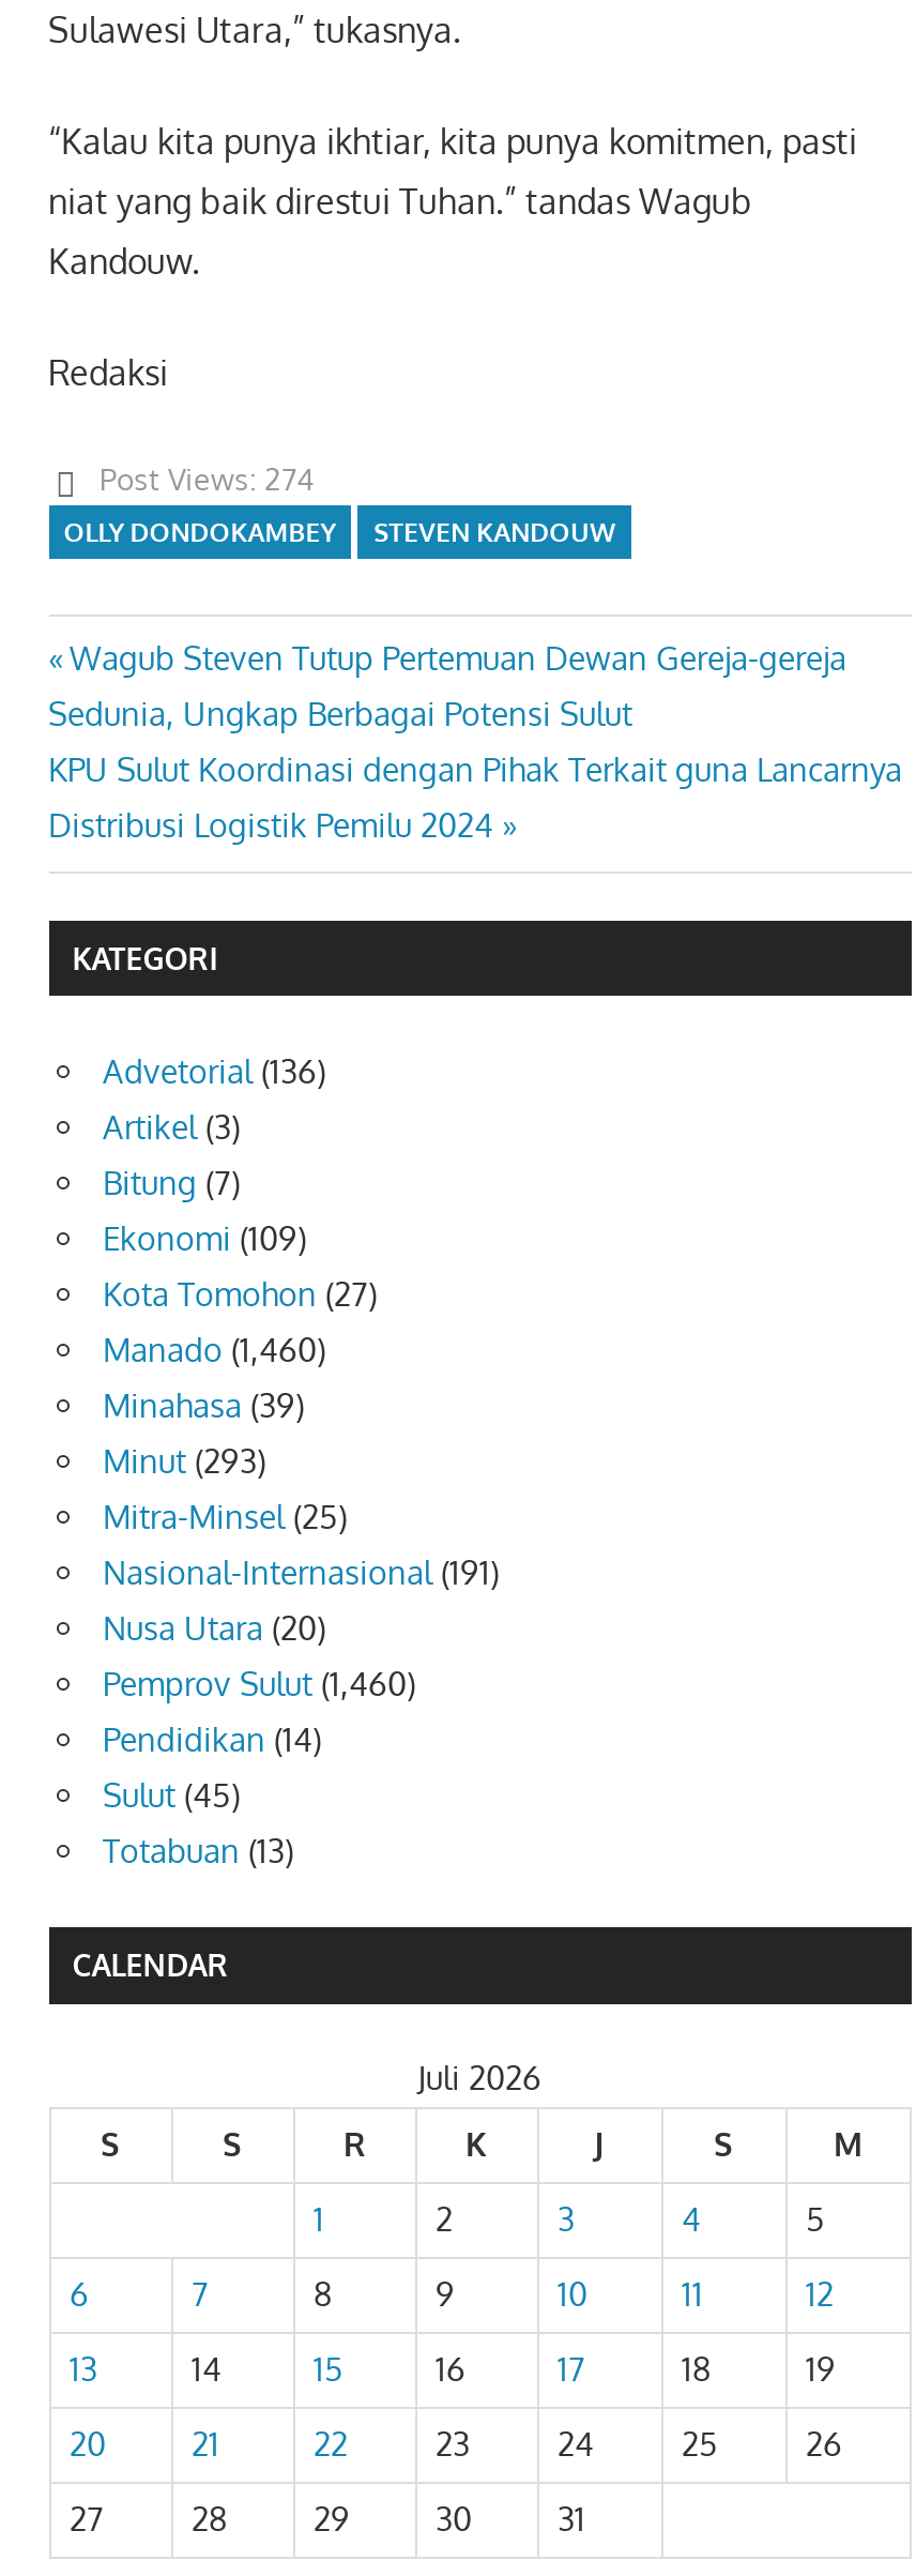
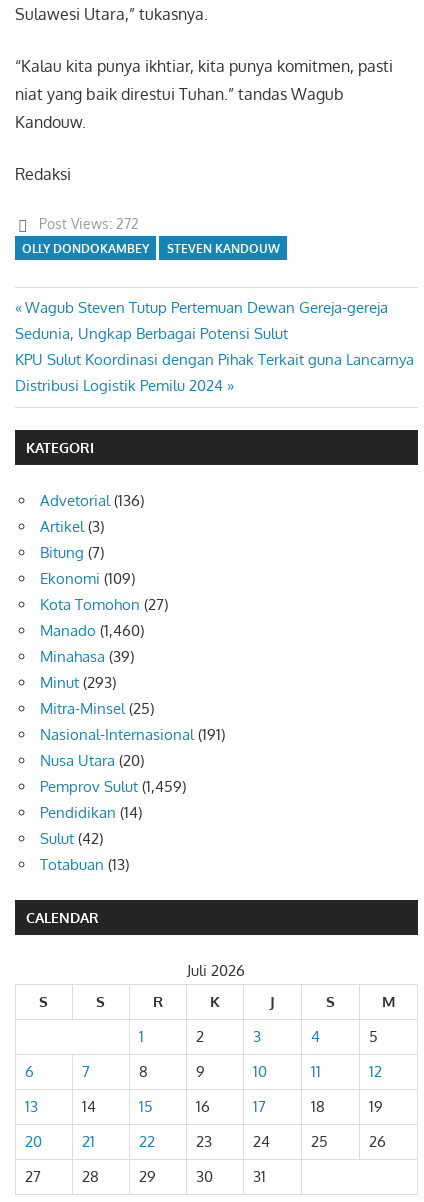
[100,460,314,497] Post Views: 274 -> [38,215,138,232] Post Views: 272
[103,1663,415,1704] Pemprov Sulut (1,460) -> [40,777,186,796] Pemprov Sulut (1,459)
[103,1775,240,1815] Sulut (45) -> [40,829,103,848] Sulut (42)

